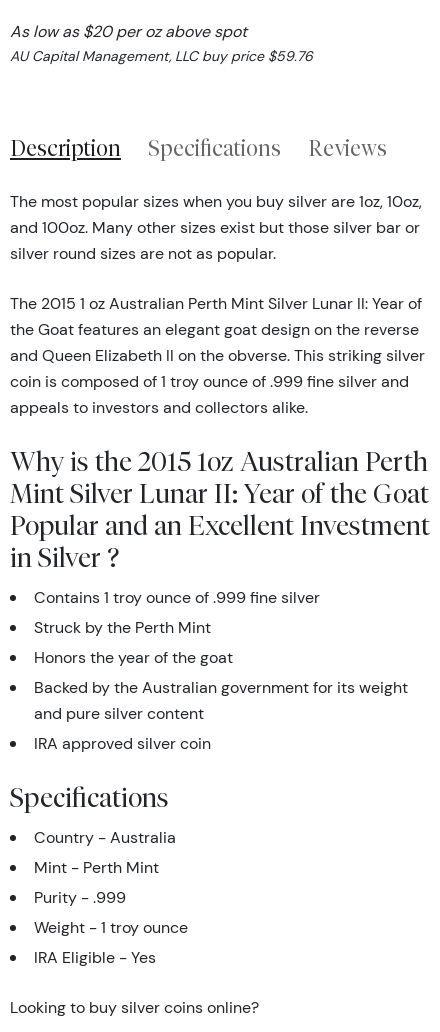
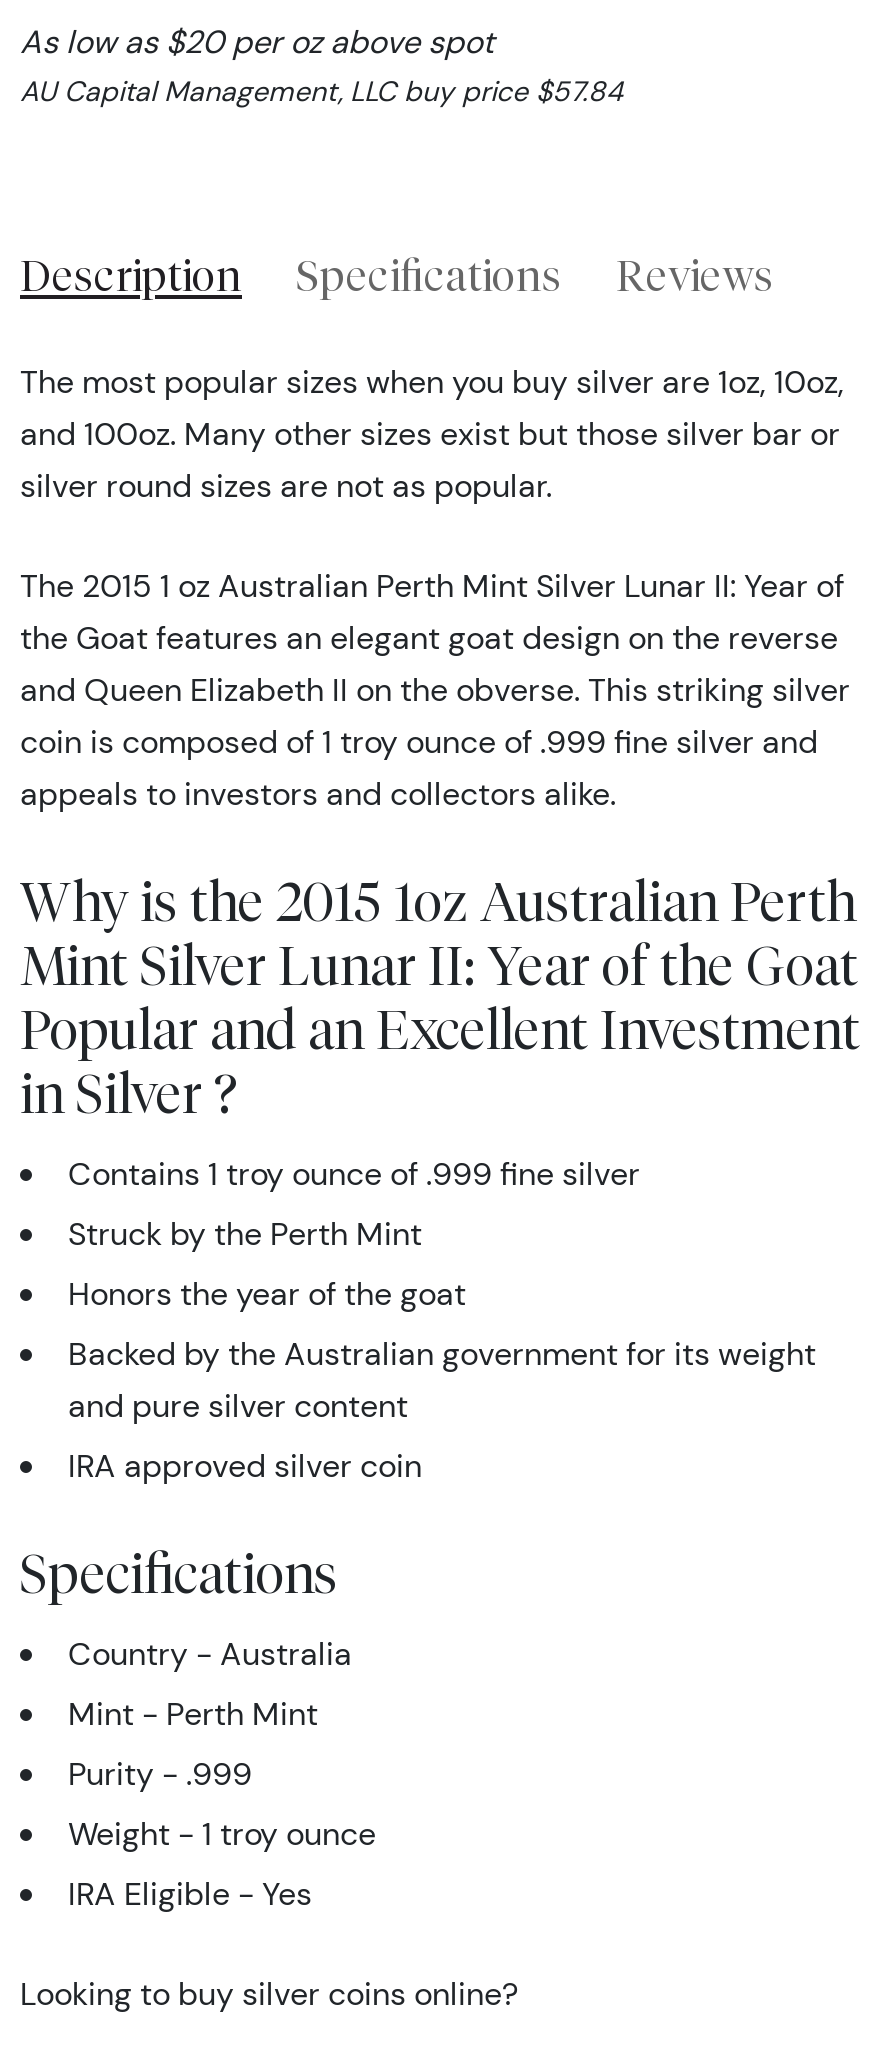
[10,47,313,65] AU Capital Management, LLC buy price $59.76 -> [20,72,622,108] AU Capital Management, LLC buy price $57.84

